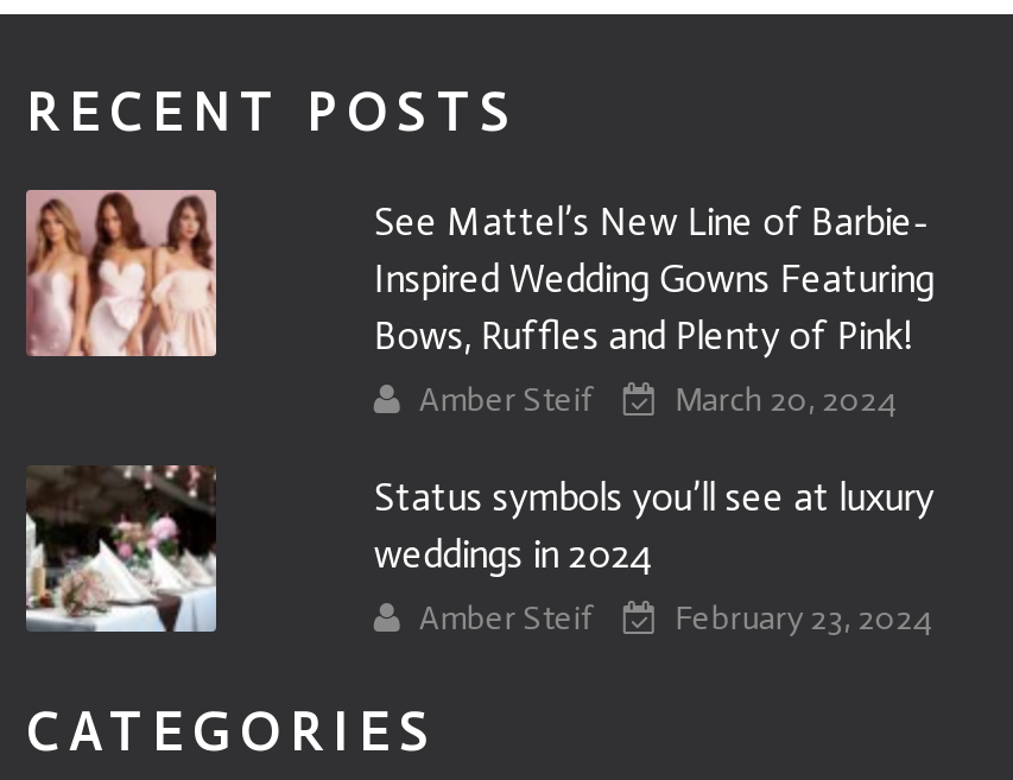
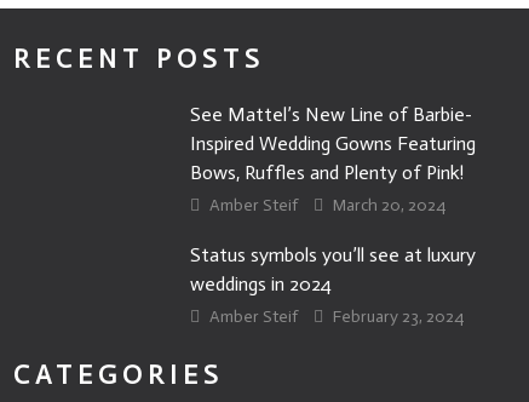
[24,188,219,359] [image] -> none
[24,463,219,634] [image] -> none

